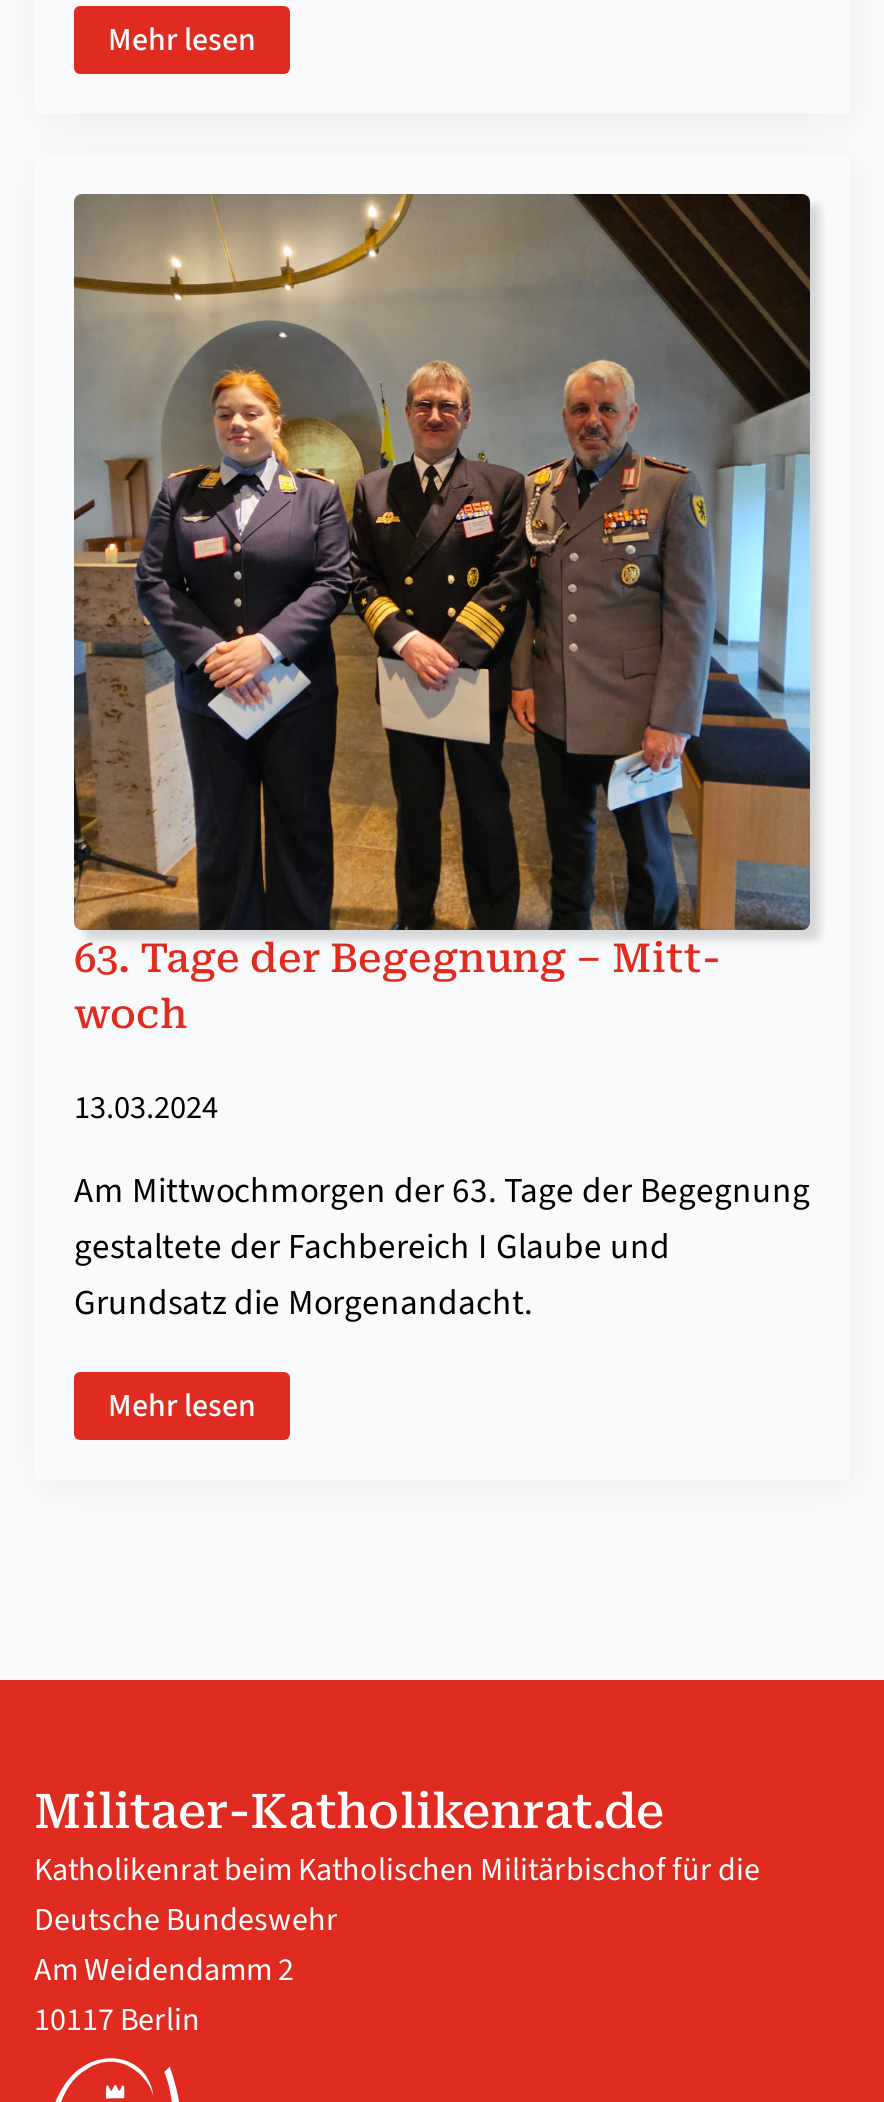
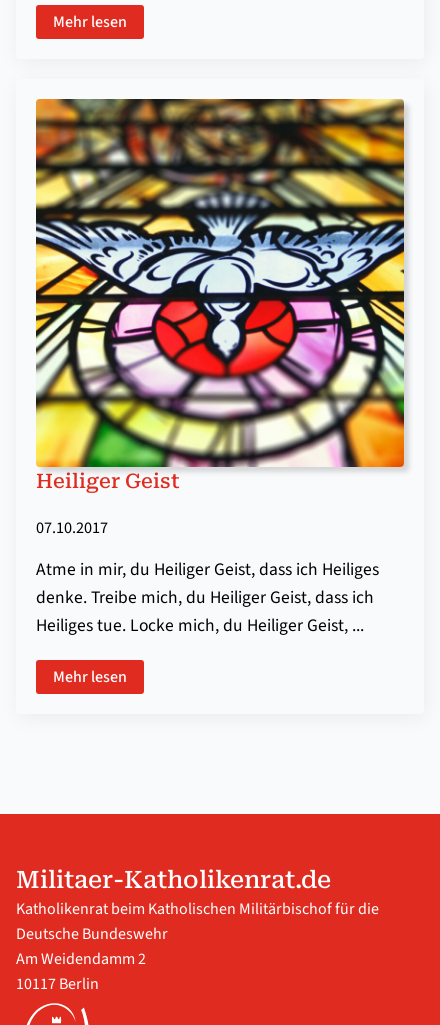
[72,192,812,1038] [image] | 63. Tage der Begegnung – Mitt | woch -> [35,98,405,493] [image] | Heiliger Geist
[74,1084,218,1132] 13.03.2024 -> [36,516,108,540] 07.10.2017
[74,1166,810,1328] Am Mittwochmorgen der 63. Tage der Begegnung | gestaltete der Fachbereich I Glaube und | Grundsatz die Morgenandacht. -> [36,557,379,638] Atme in mir, du Heiliger Geist, dass ich Heiliges | denke. Treibe mich, du Heiliger Geist, dass ich | Heiliges tue. Locke mich, du Heiliger Geist, ...

